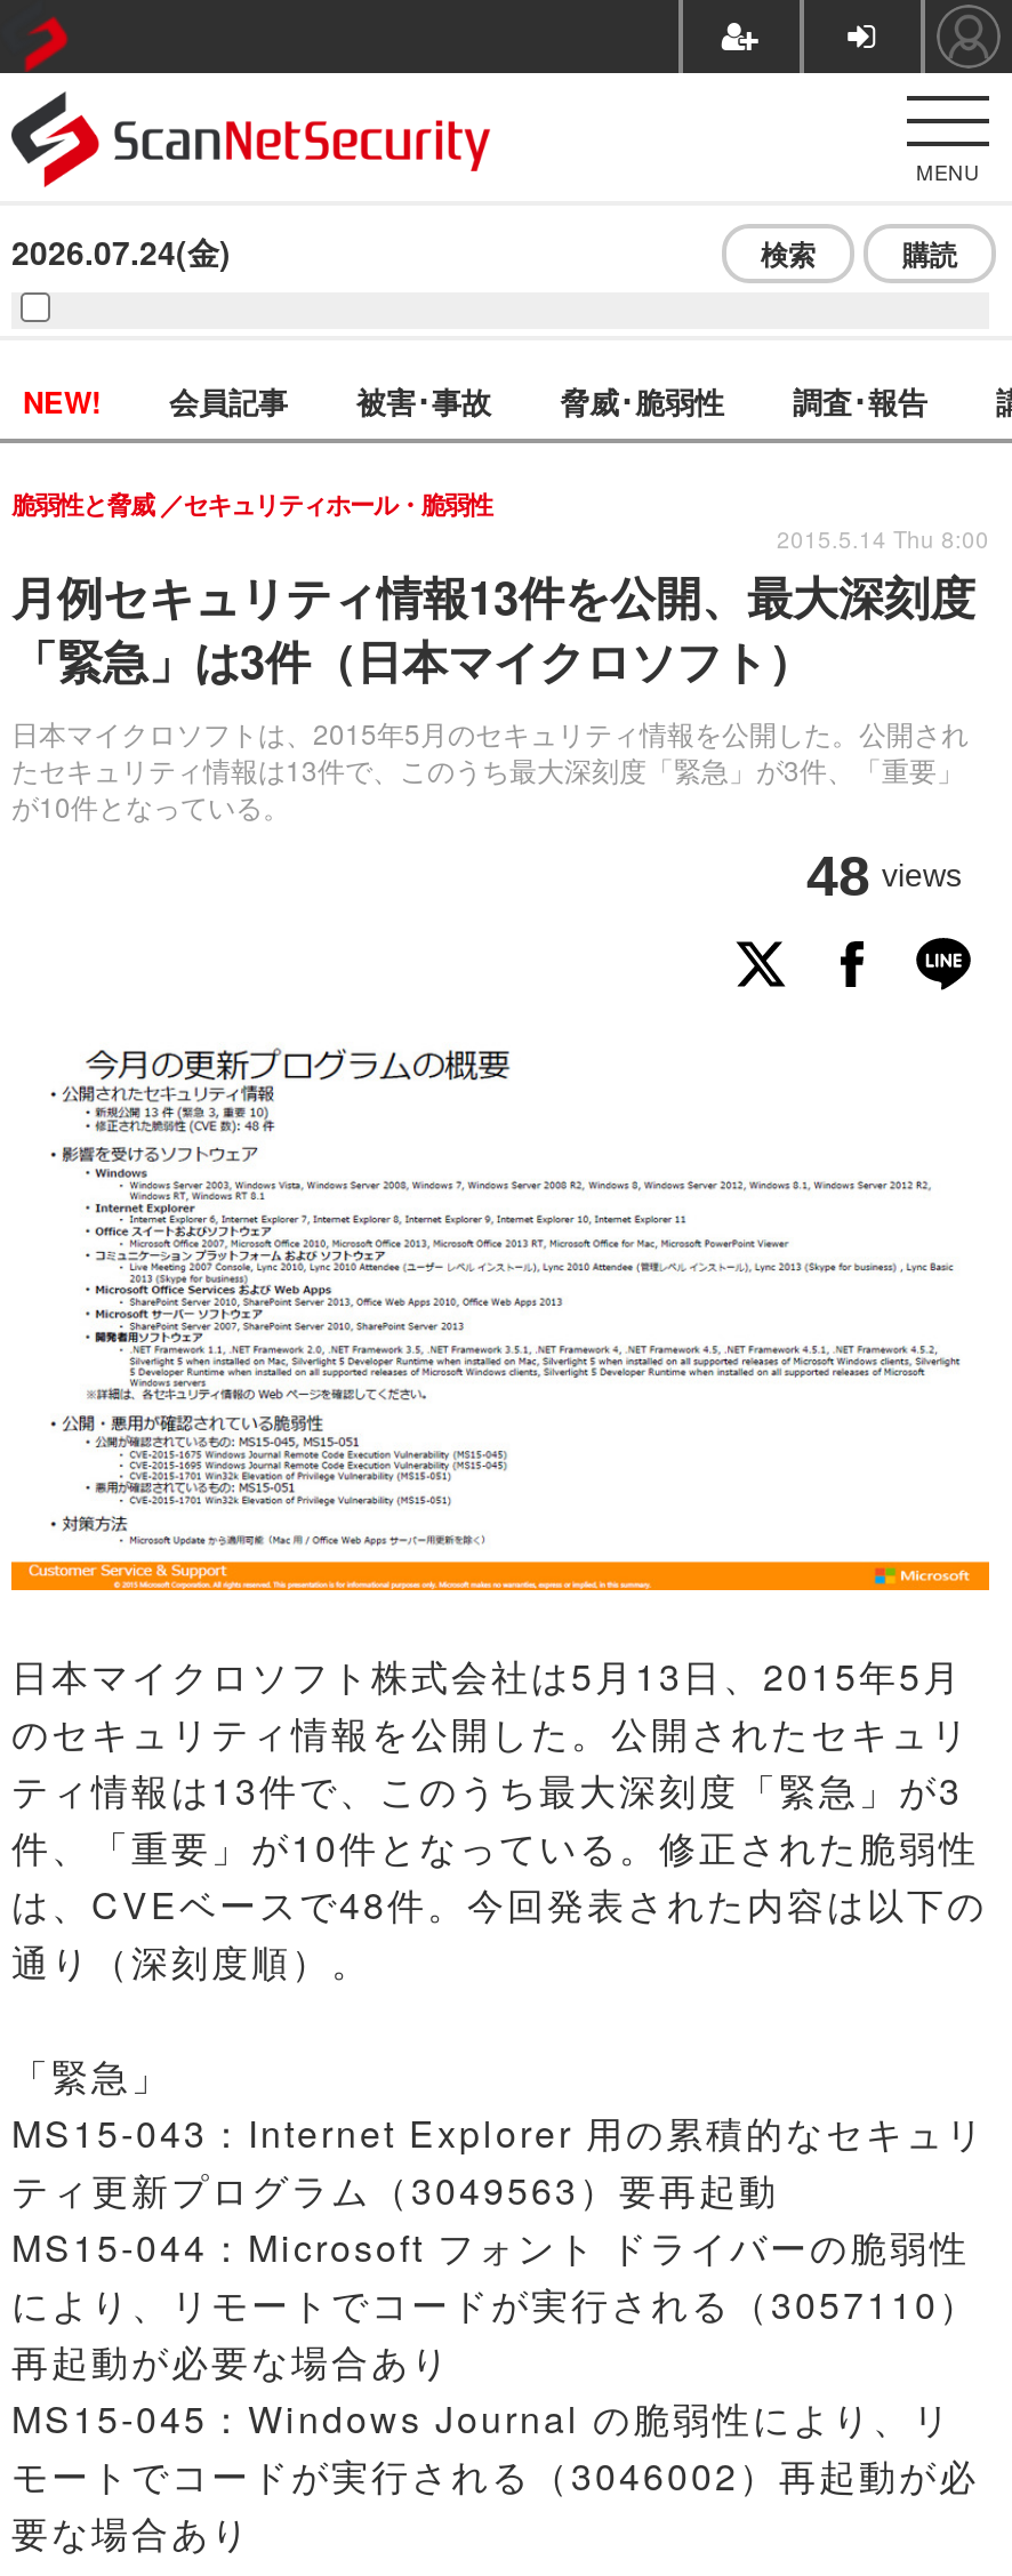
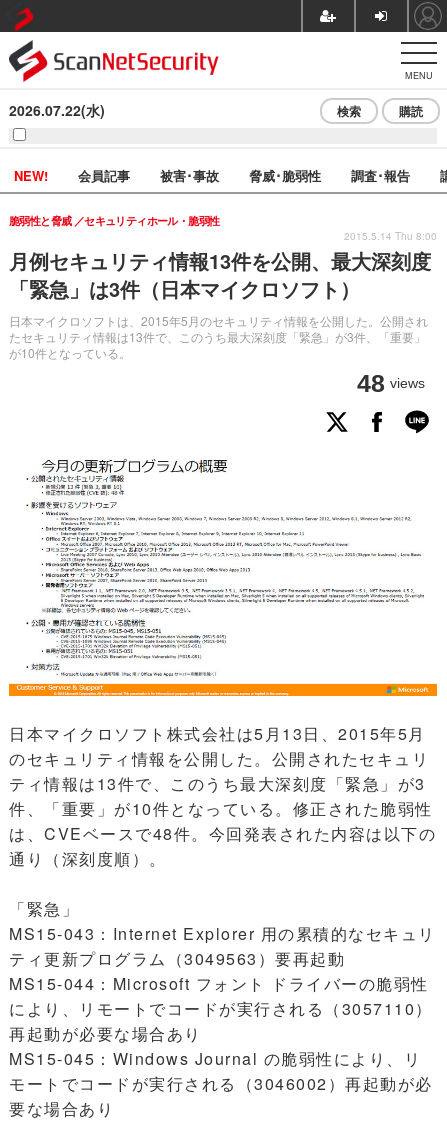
[11,228,231,274] 2026.07.24(金) -> [9,100,105,120] 2026.07.22(水)

